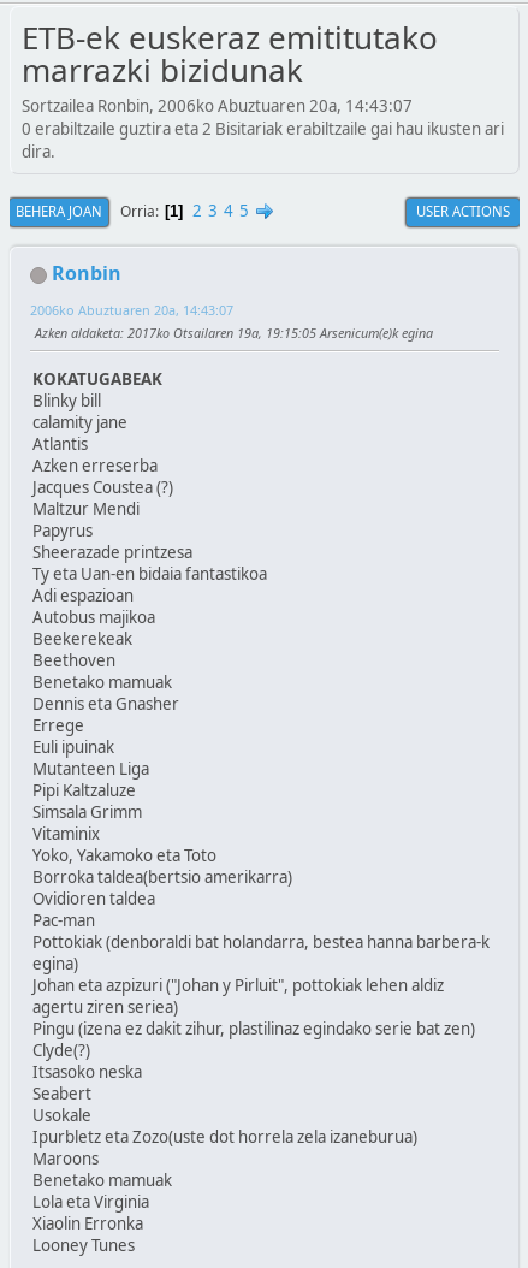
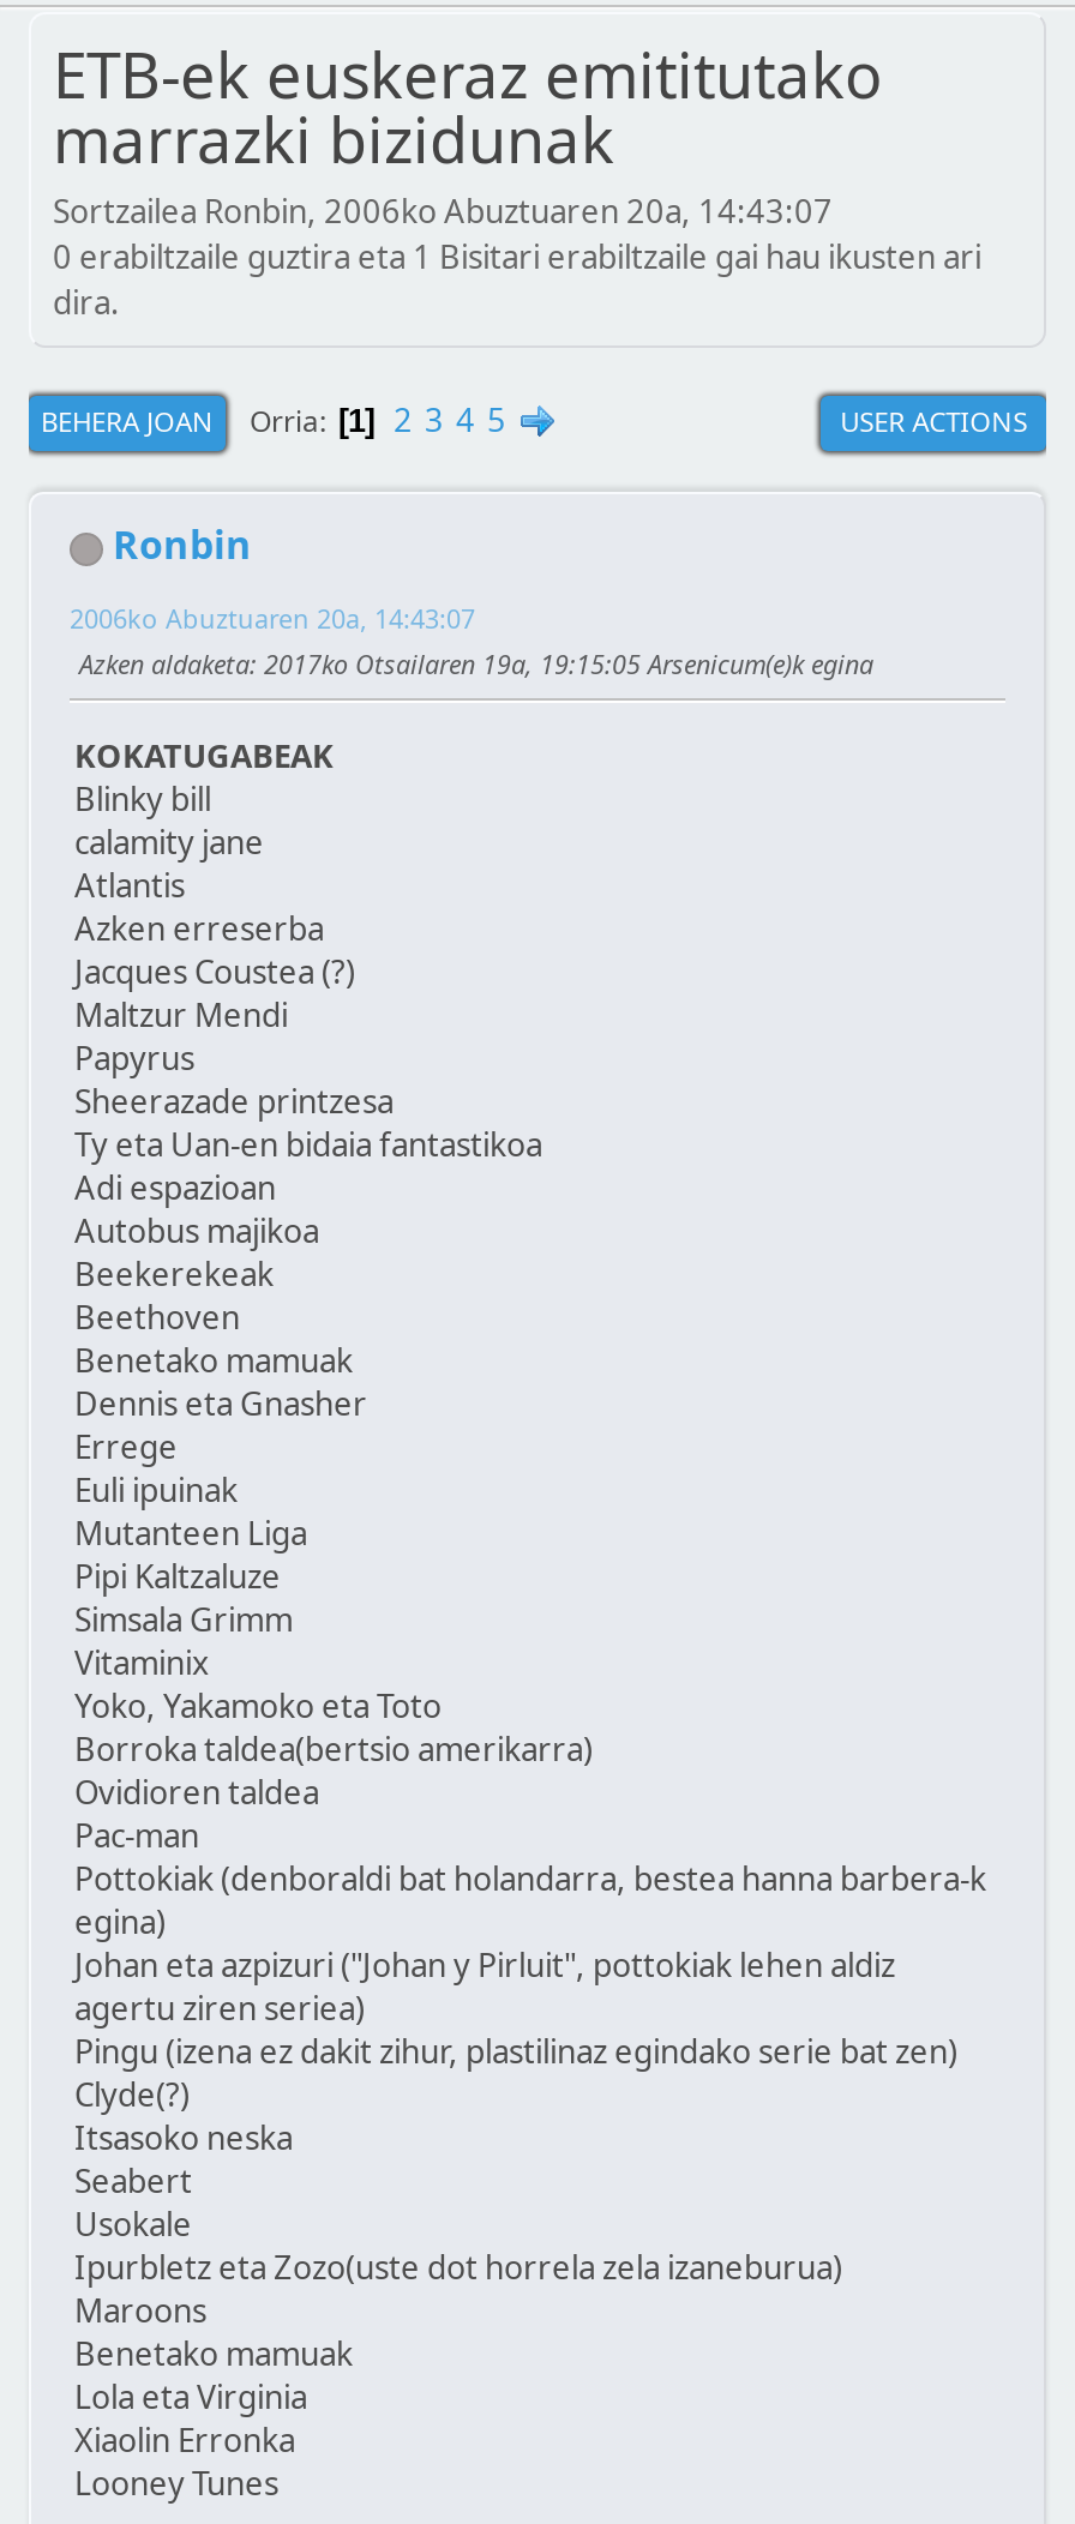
[22,117,504,139] 0 erabiltzaile guztira eta 2 Bisitariak erabiltzaile gai hau ikusten ari -> [53,234,981,277] 0 erabiltzaile guztira eta 1 Bisitari erabiltzaile gai hau ikusten ari

